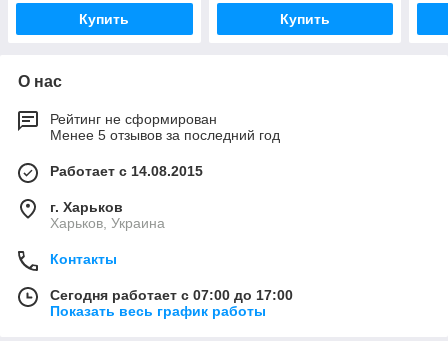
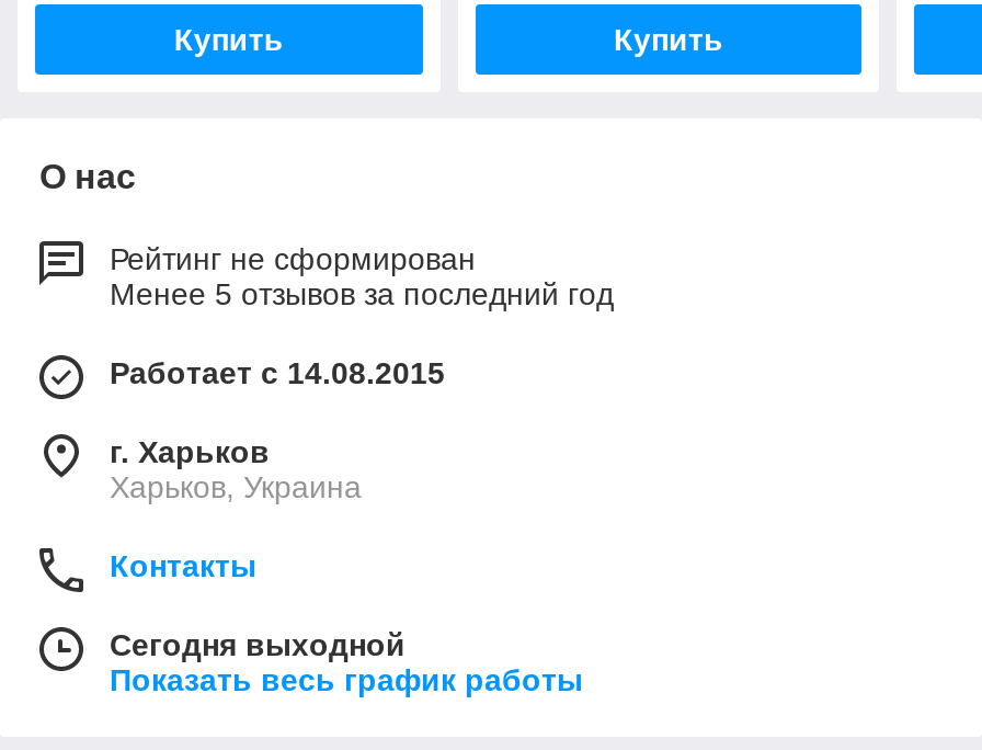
[50,287,293,303] Сегодня работает с 07:00 до 17:00 -> [110,628,406,663] Сегодня выходной

